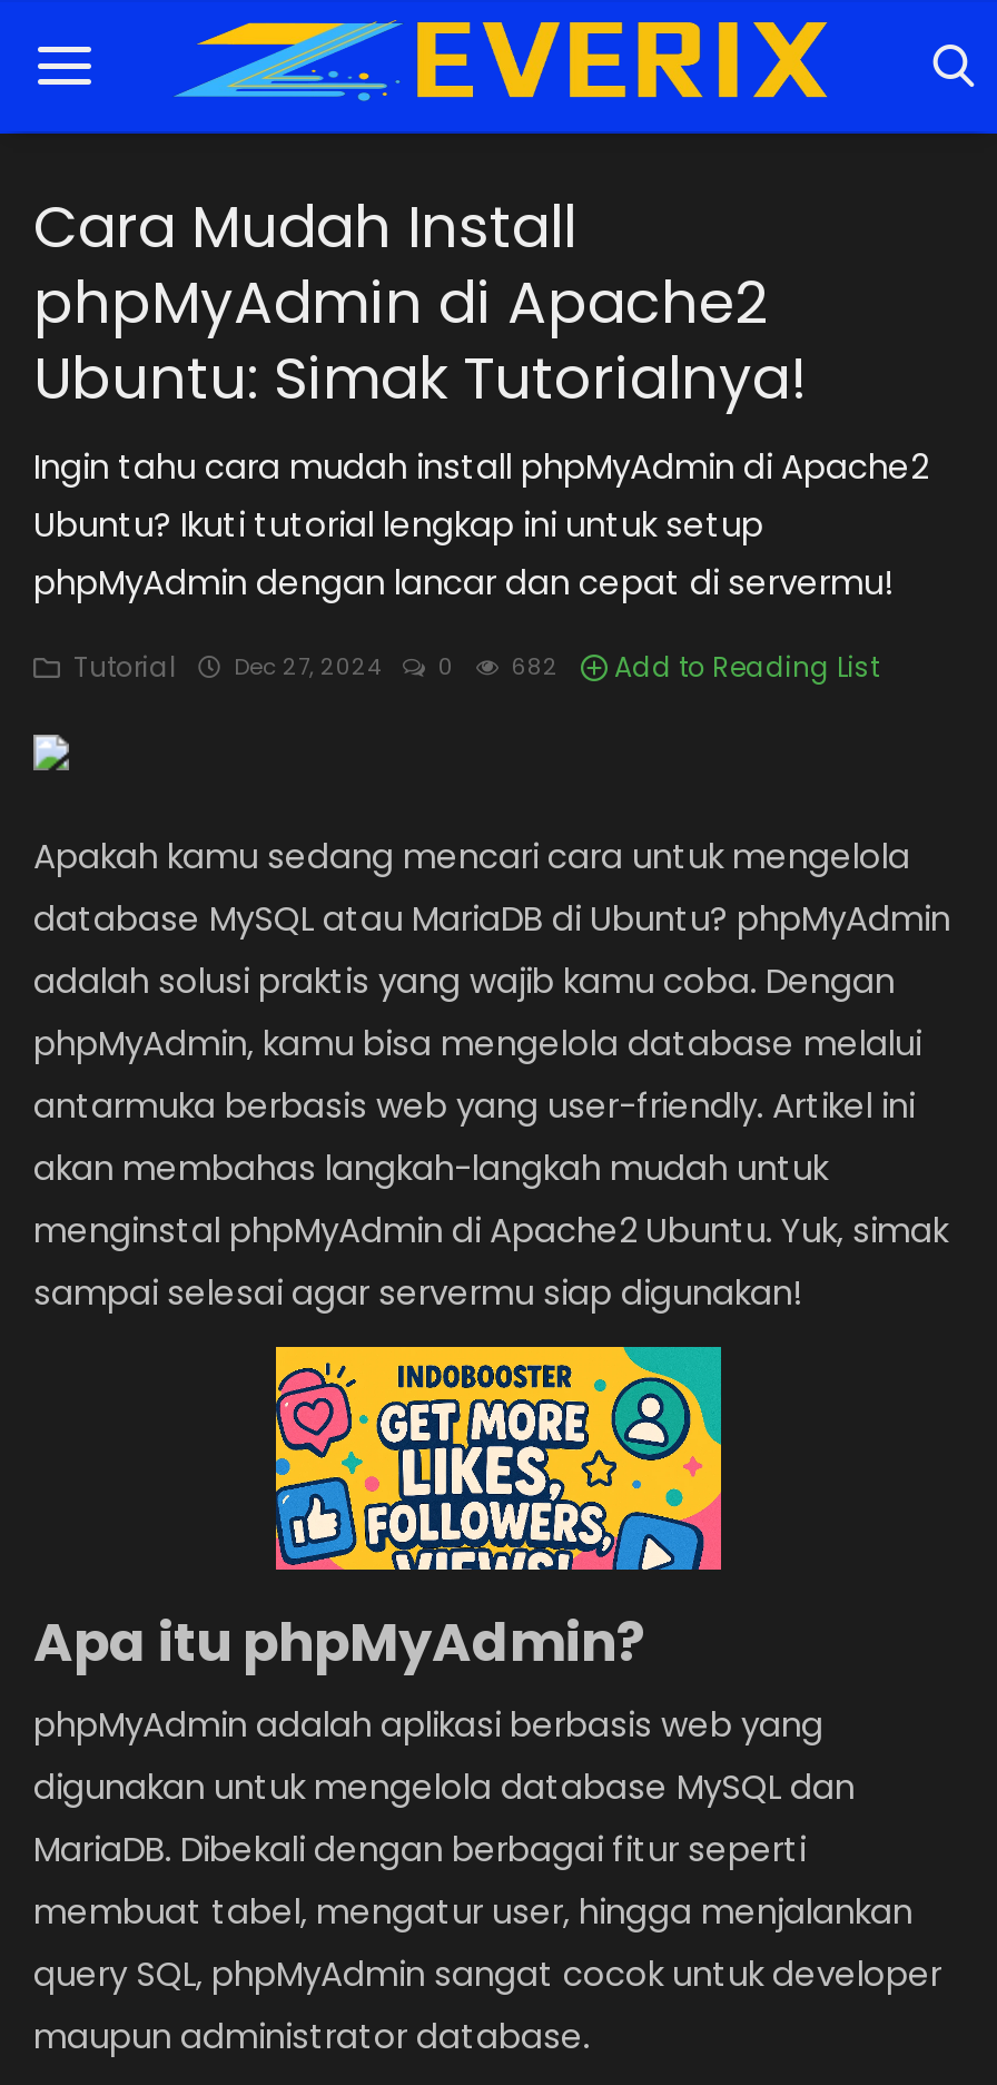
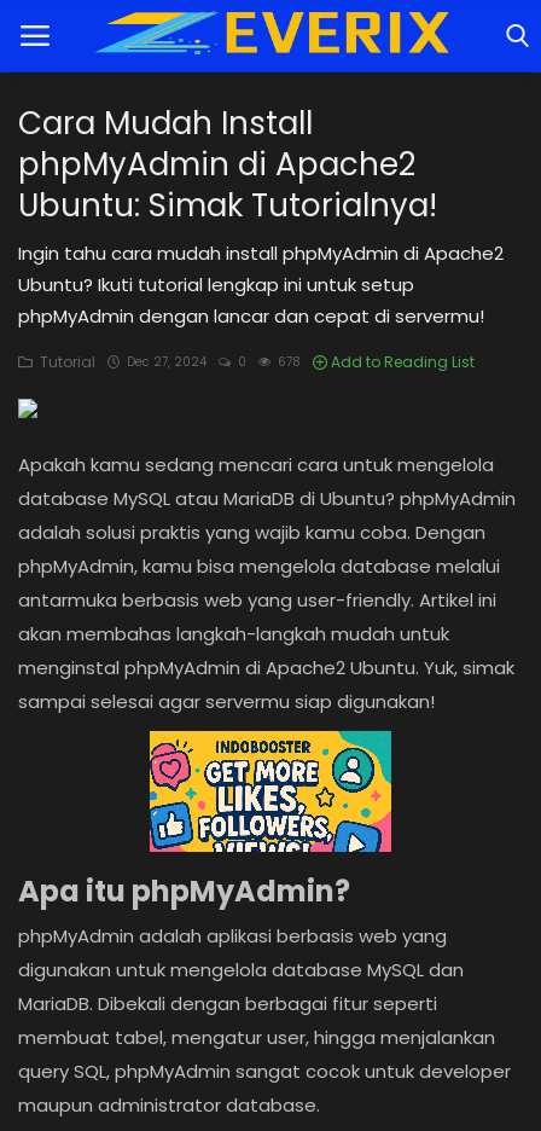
[60,648,879,686] Tutorial Dec 27, 2024 0 682 Add to Reading List -> [33,352,475,372] Tutorial Dec 27, 2024 0 678 Add to Reading List

